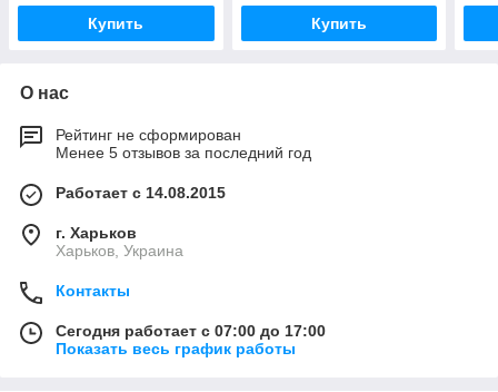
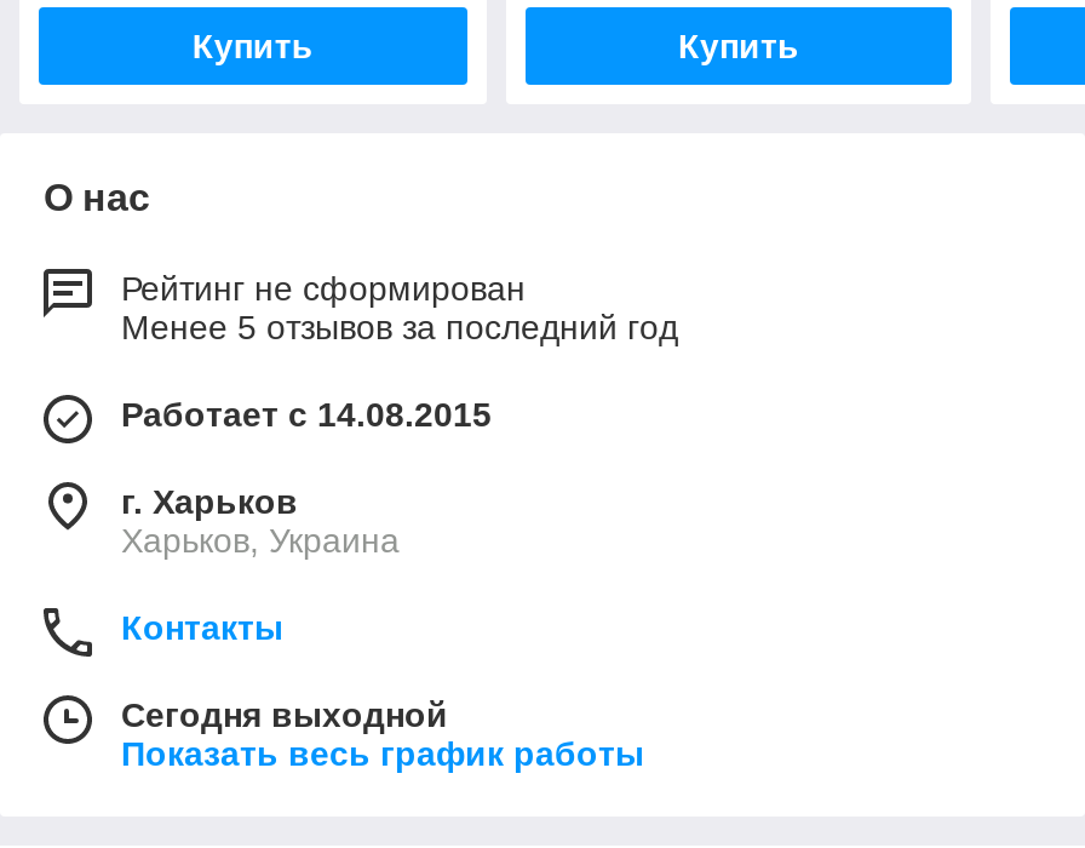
[56,322,326,340] Сегодня работает с 07:00 до 17:00 -> [121,696,448,735] Сегодня выходной

